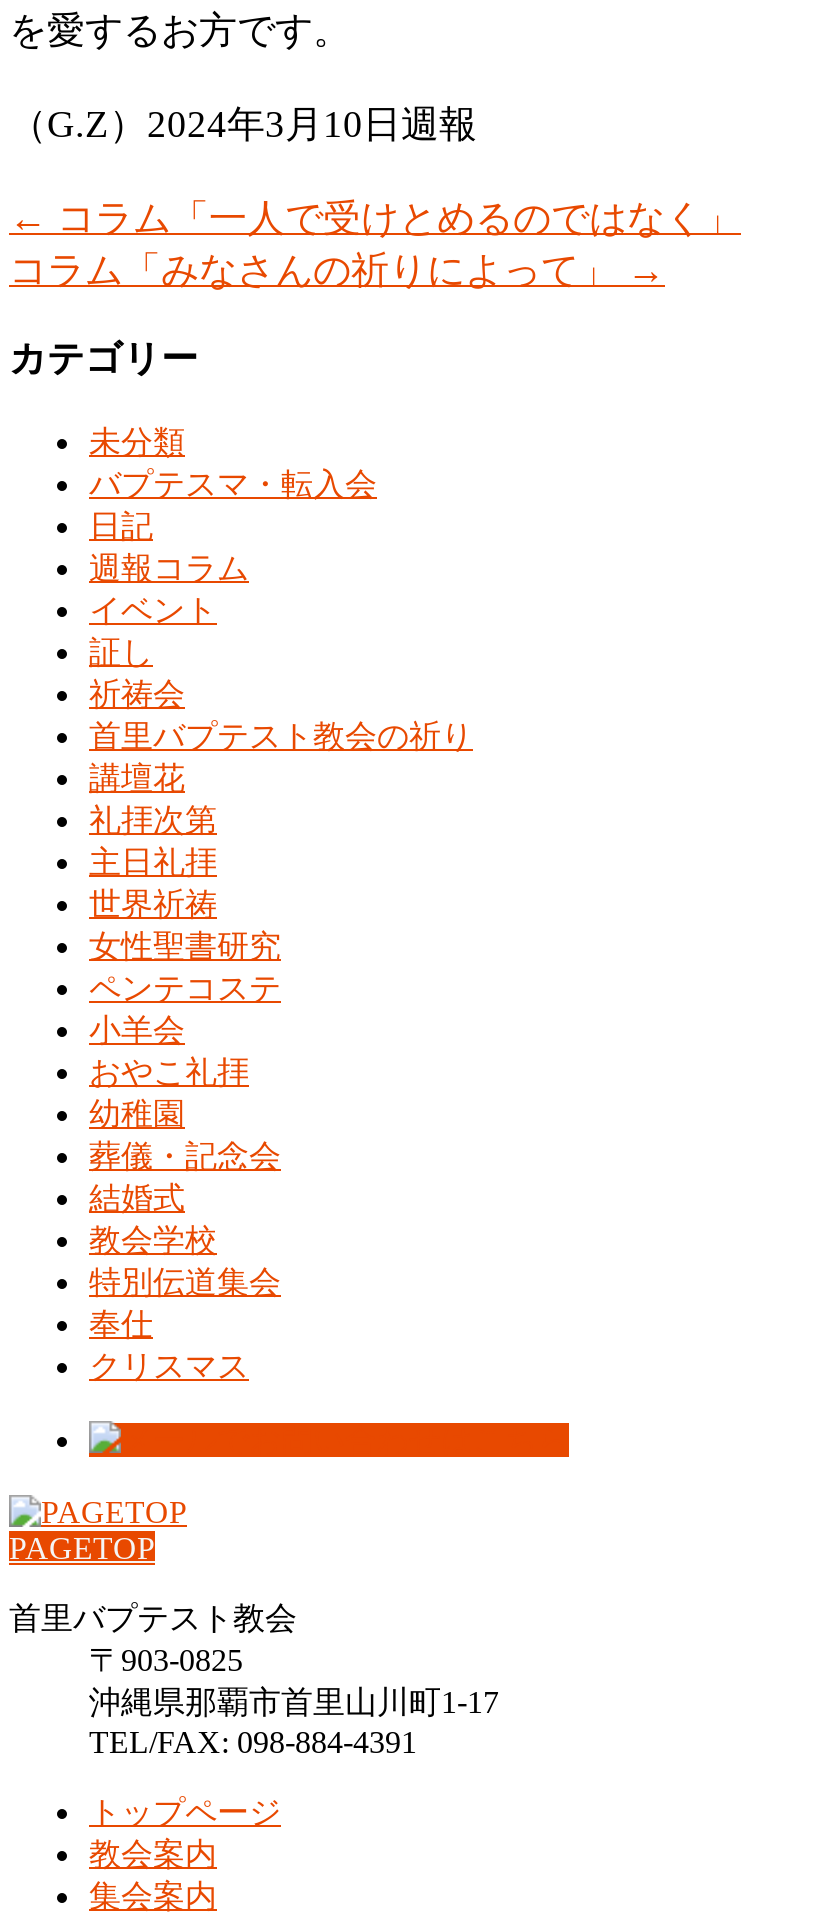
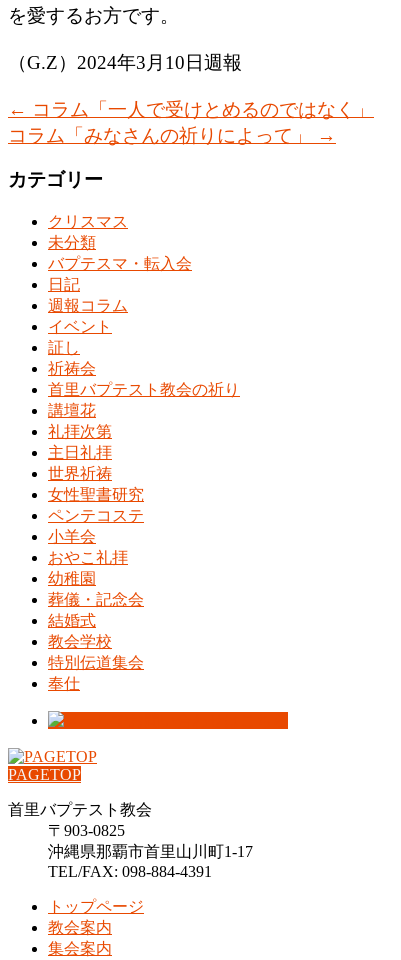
moved [89,425,473,1341] -> [48,234,240,692]: 未分類 | バプテスマ・転入会 | 日記 | ... | 特別伝道集会 | 奉仕
moved [89,1349,249,1383] -> [48,213,128,230]: クリスマス

